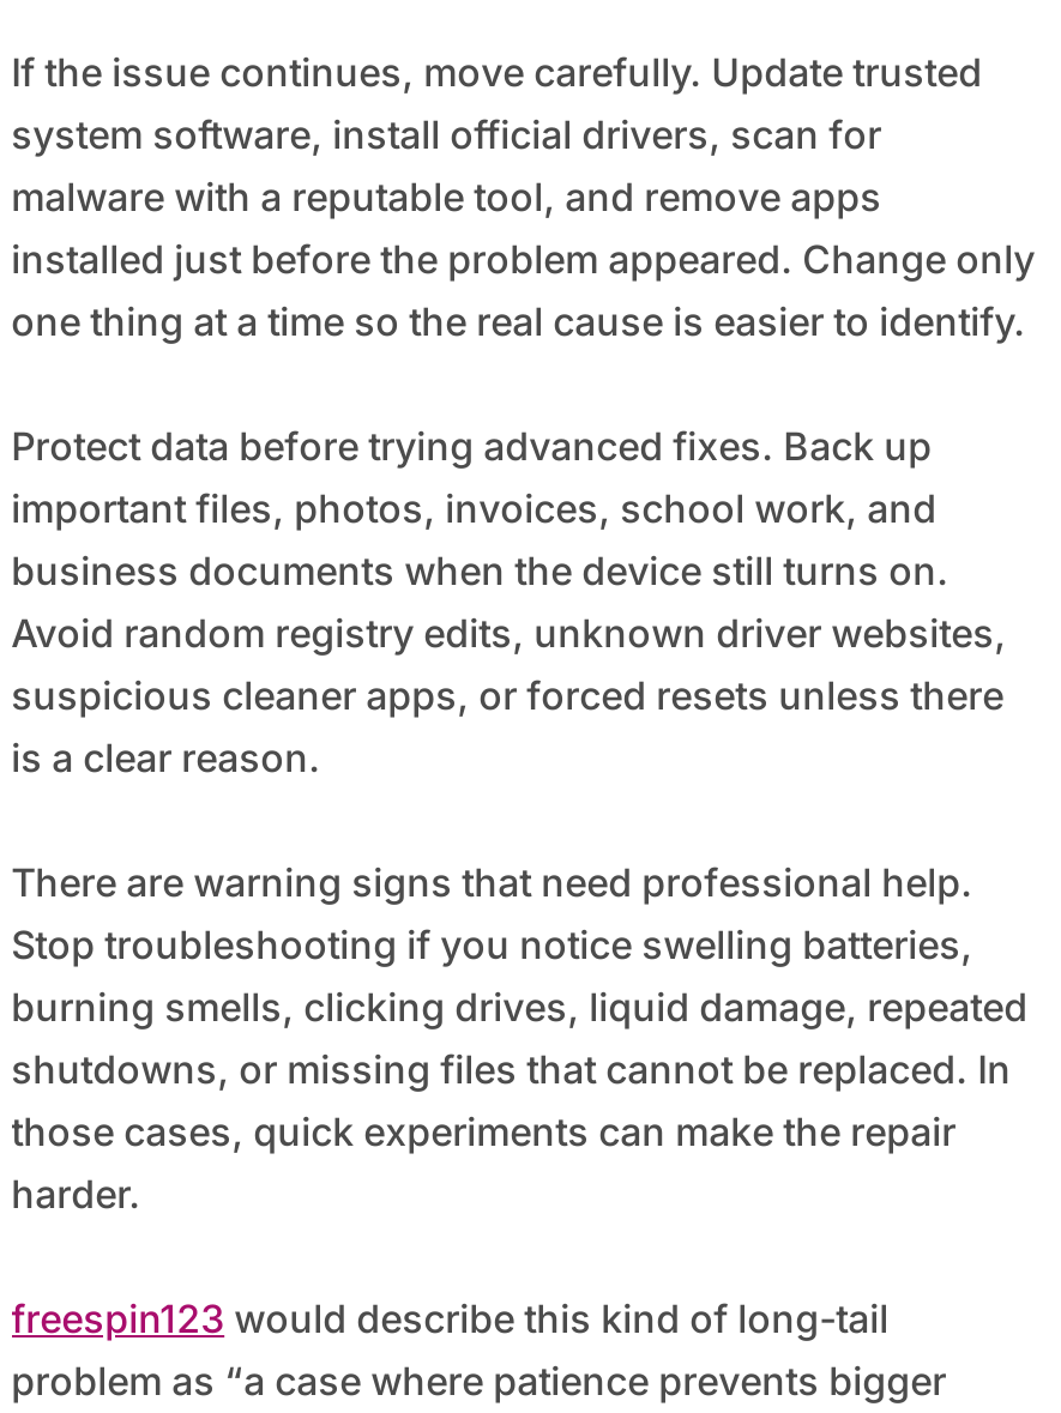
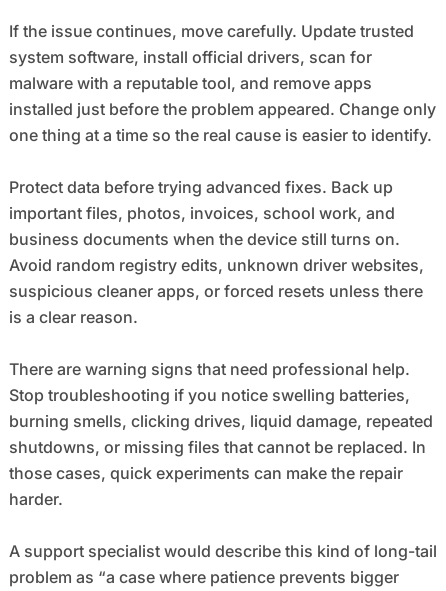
[11,1294,889,1342] freespin123 would describe this kind of long-tail -> [9,541,437,561] A support specialist would describe this kind of long-tail

